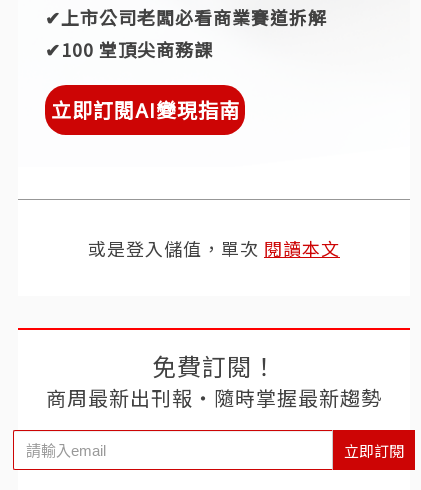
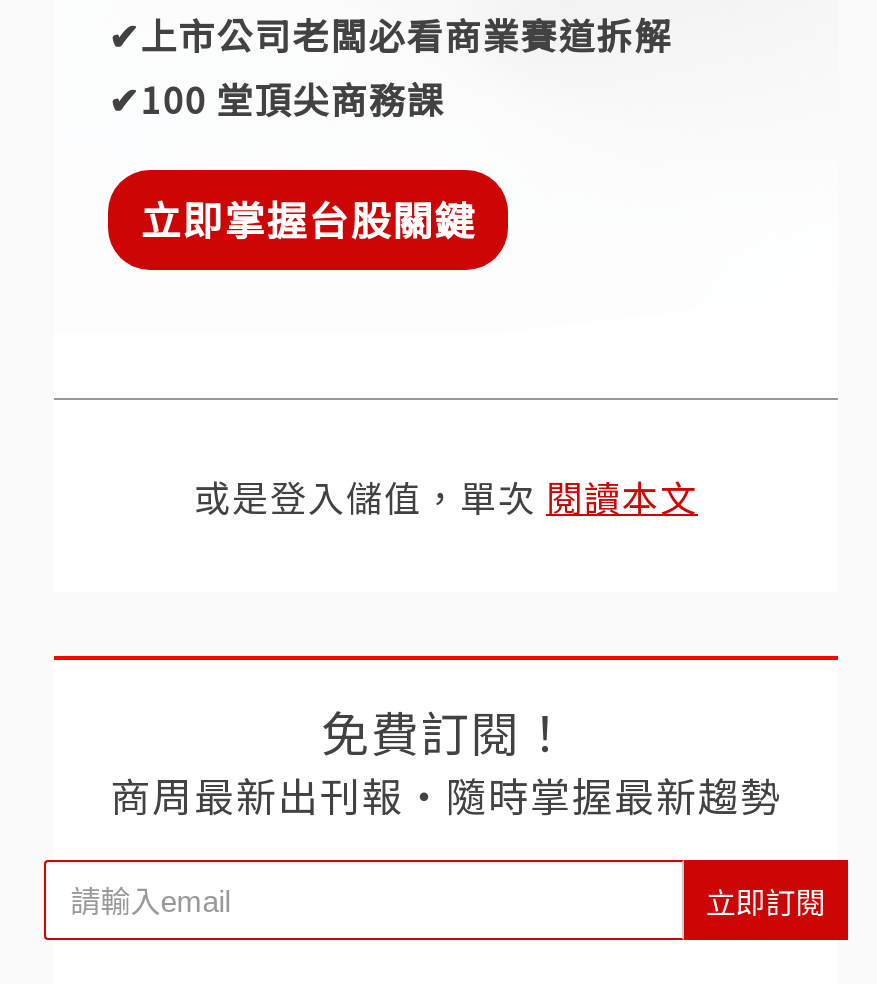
[51,95,240,124] 立即訂閱AI變現指南 -> [140,190,476,248] 立即掌握台股關鍵

